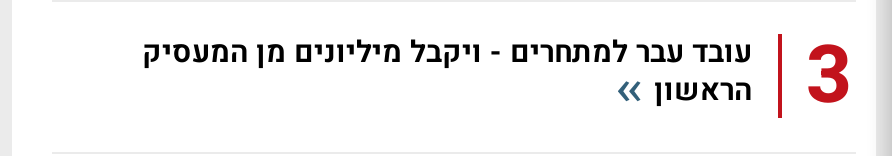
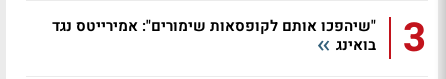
[142,30,752,112] עובד עבר למתחרים - ויקבל מיליונים מן המעסיק | הראשון -> [52,15,376,56] "שיהפכו אותם לקופסאות שימורים": אמירייטס נגד | בואינג

